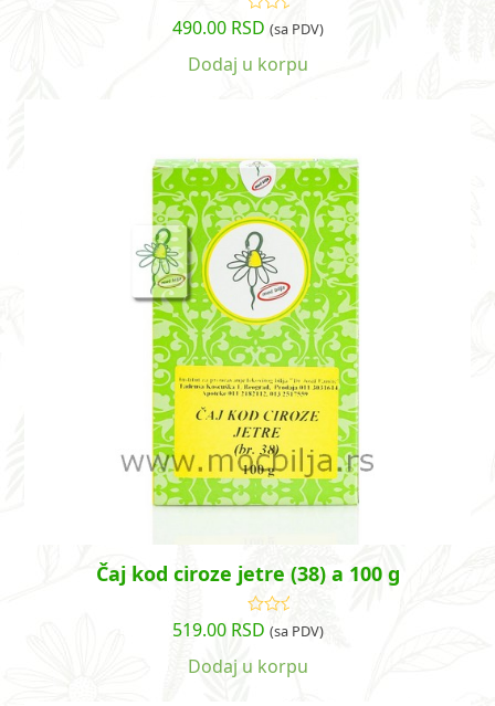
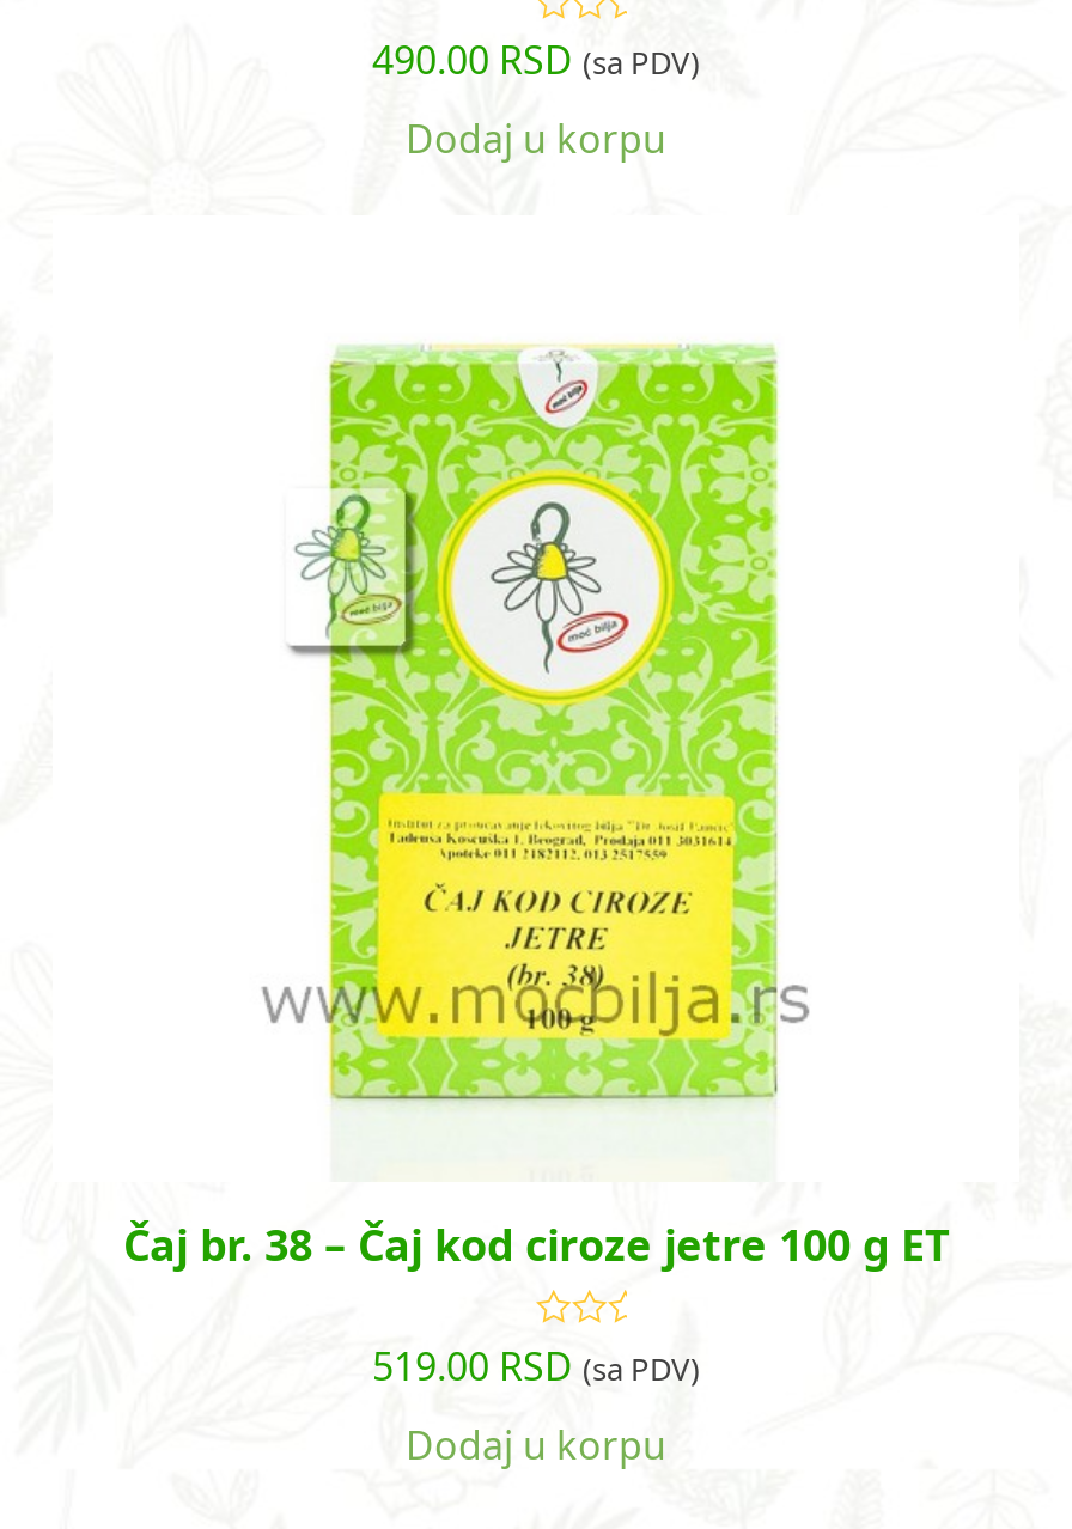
[96,561,399,587] Čaj kod ciroze jetre (38) a 100 g -> [123,1214,949,1272] Čaj br. 38 – Čaj kod ciroze jetre 100 g ET

